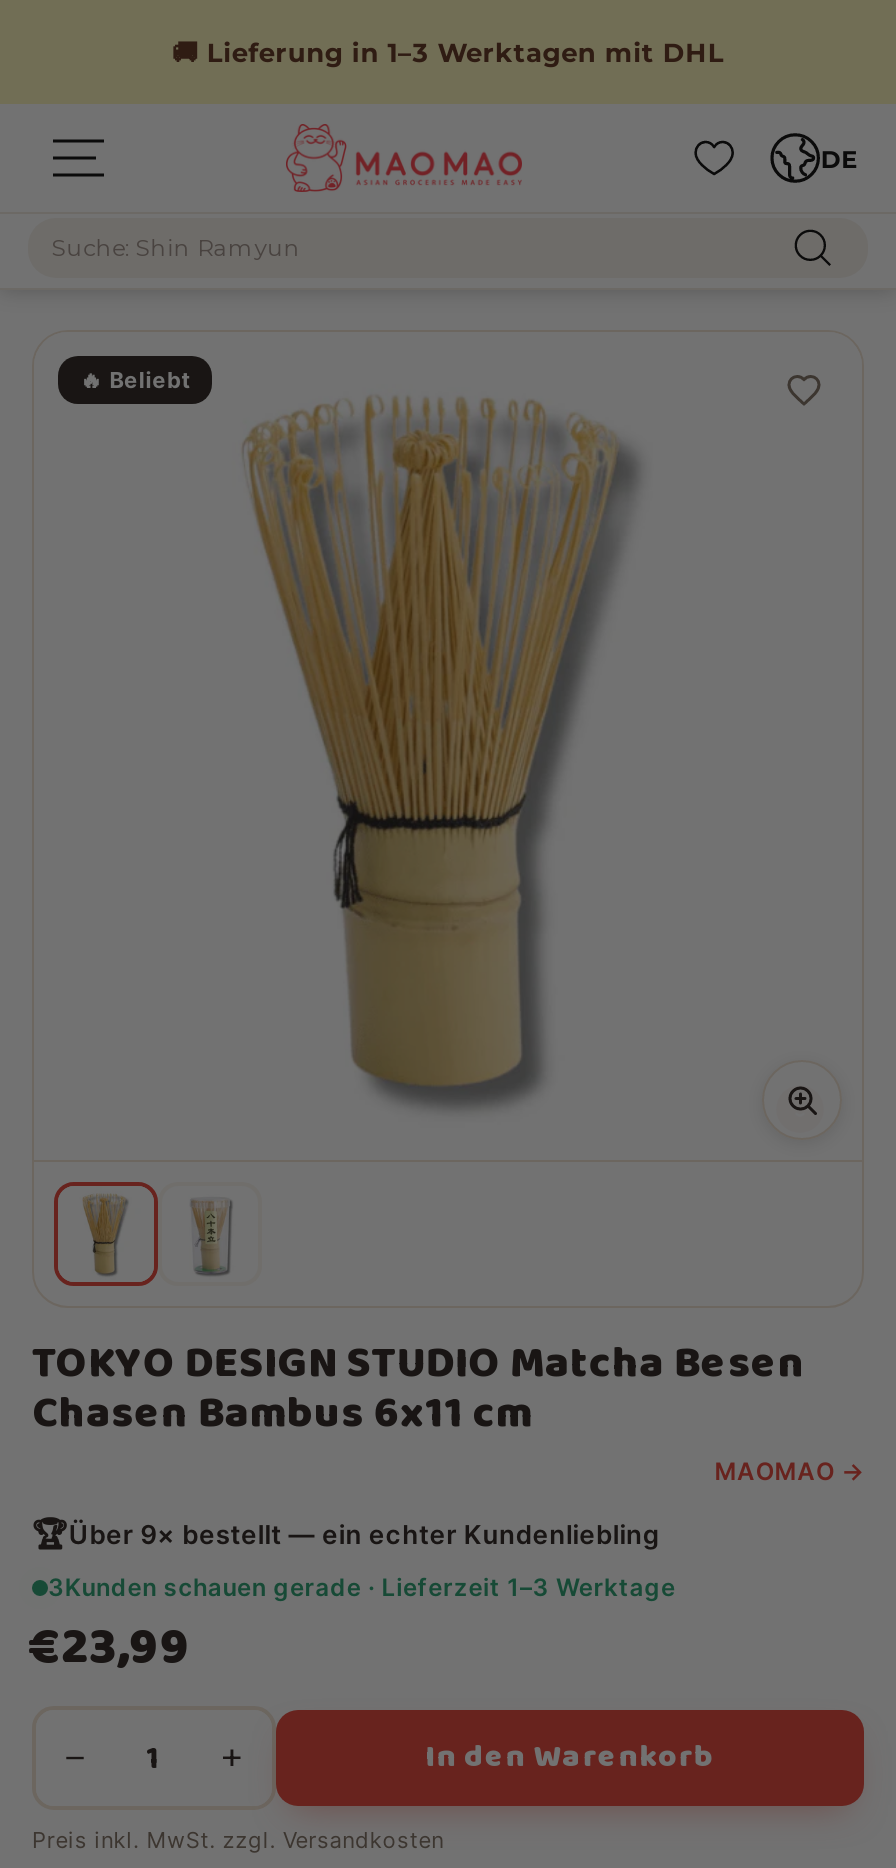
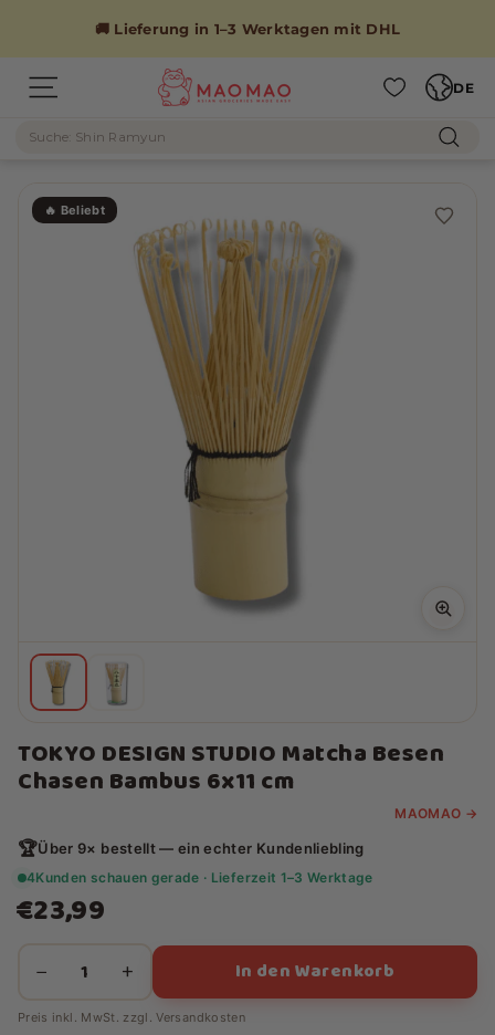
[48,1572,676,1602] 3Kunden schauen gerade · Lieferzeit 1–3 Werktage -> [27,869,373,886] 4Kunden schauen gerade · Lieferzeit 1–3 Werktage

